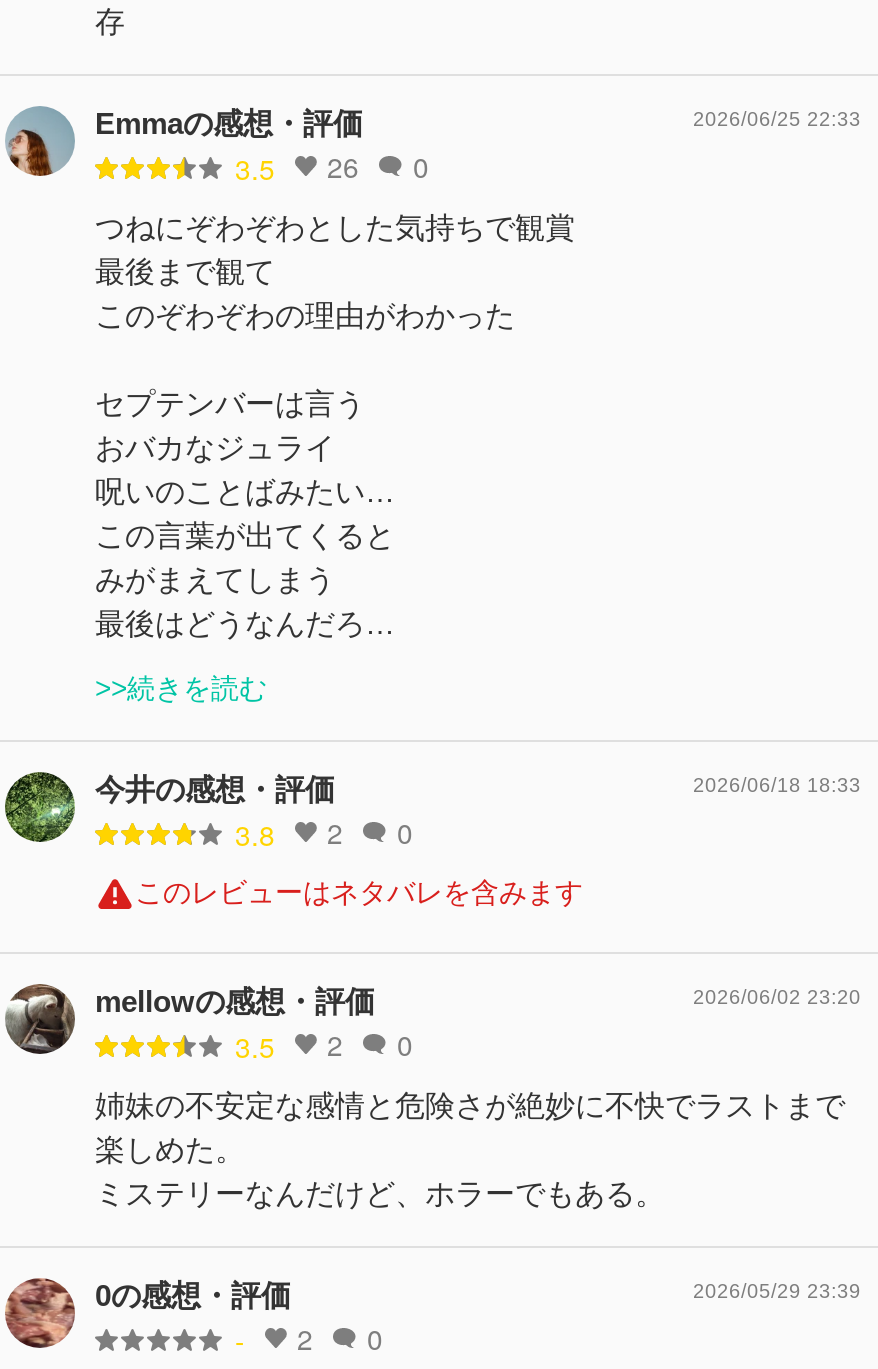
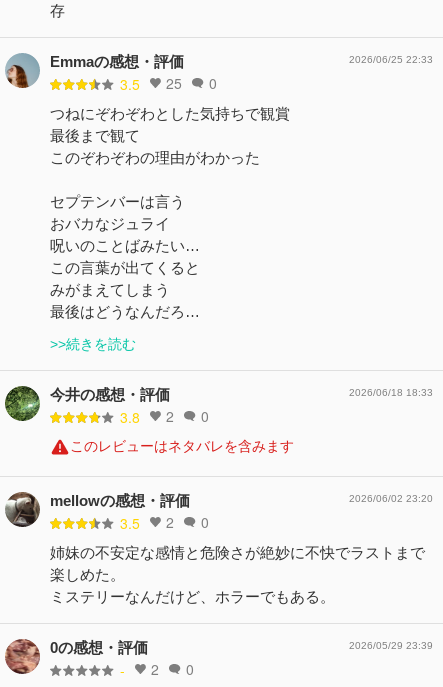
[235,147,429,189] 3.5 26 0 -> [120,73,217,94] 3.5 25 0

